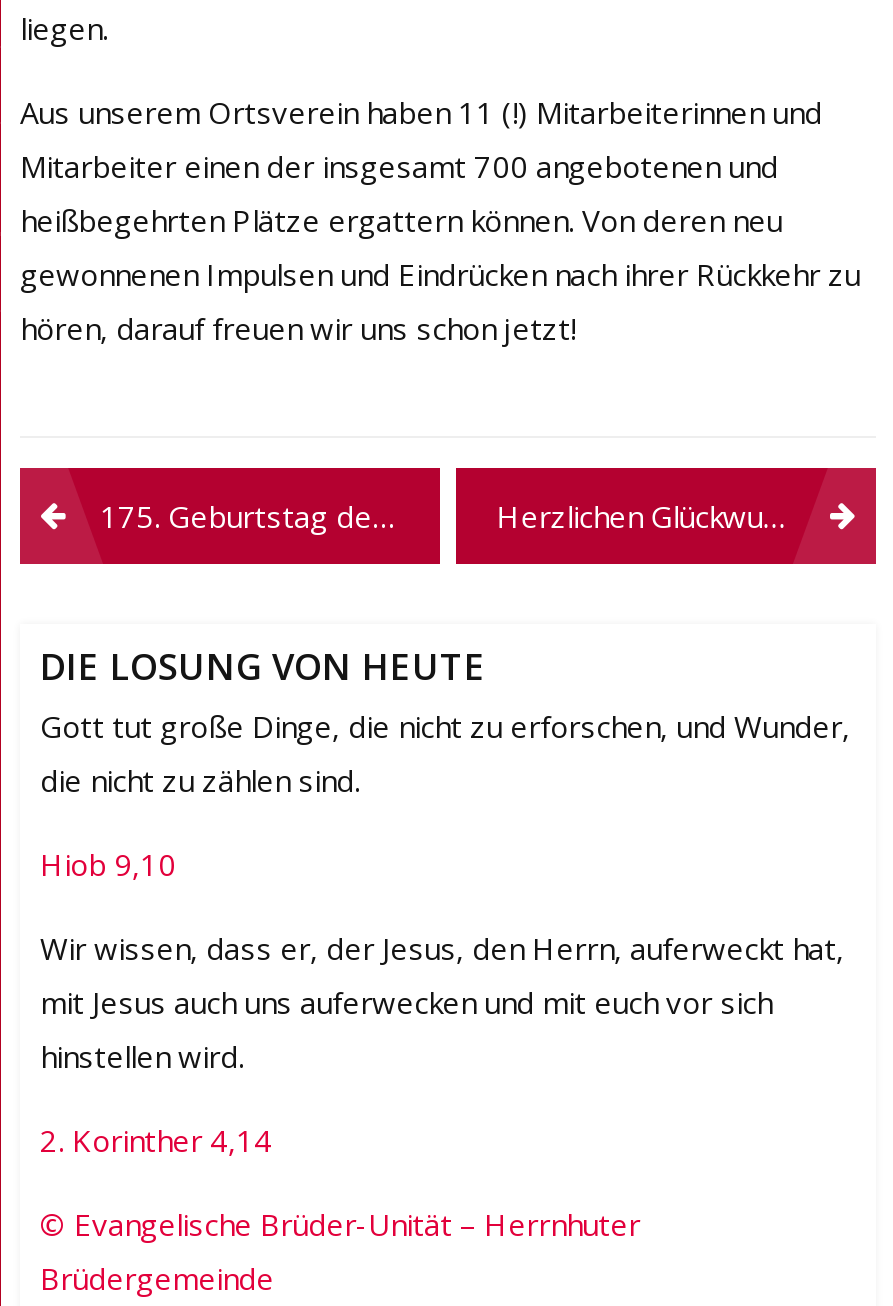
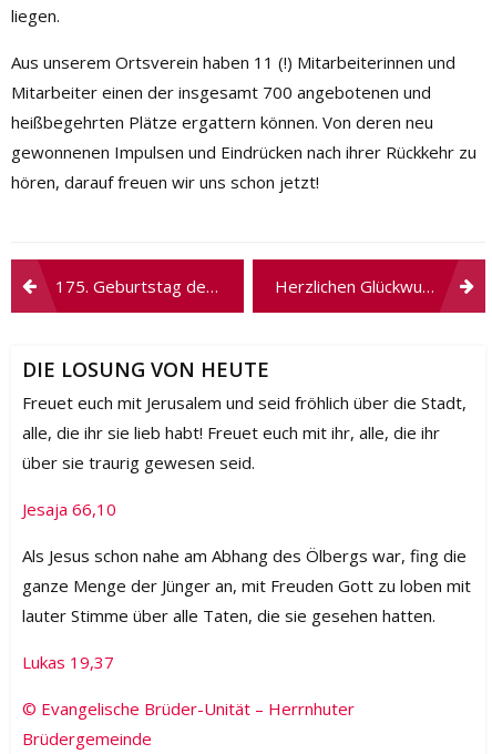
[40,706,850,800] Gott tut große Dinge, die nicht zu erforschen, und Wunder, | die nicht zu zählen sind. -> [22,391,467,473] Freuet euch mit Jerusalem und seid fröhlich über die Stadt, | alle, die ihr sie lieb habt! Freuet euch mit ihr, alle, die ihr | über sie traurig gewesen seid.
[40,844,176,884] Hiob 9,10 -> [22,498,116,520] Jesaja 66,10
[40,928,844,1076] Wir wissen, dass er, der Jesus, den Herrn, auferweckt hat, | mit Jesus auch uns auferwecken und mit euch vor sich | hinstellen wird. -> [22,544,471,626] Als Jesus schon nahe am Abhang des Ölbergs war, fing die | ganze Menge der Jünger an, mit Freuden Gott zu loben mit | lauter Stimme über alle Taten, die sie gesehen hatten.
[40,1120,272,1160] 2. Korinther 4,14 -> [22,651,114,673] Lukas 19,37

